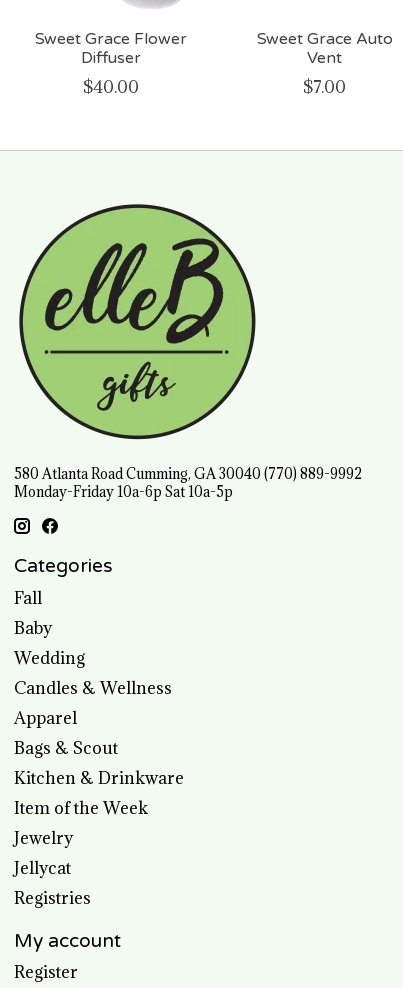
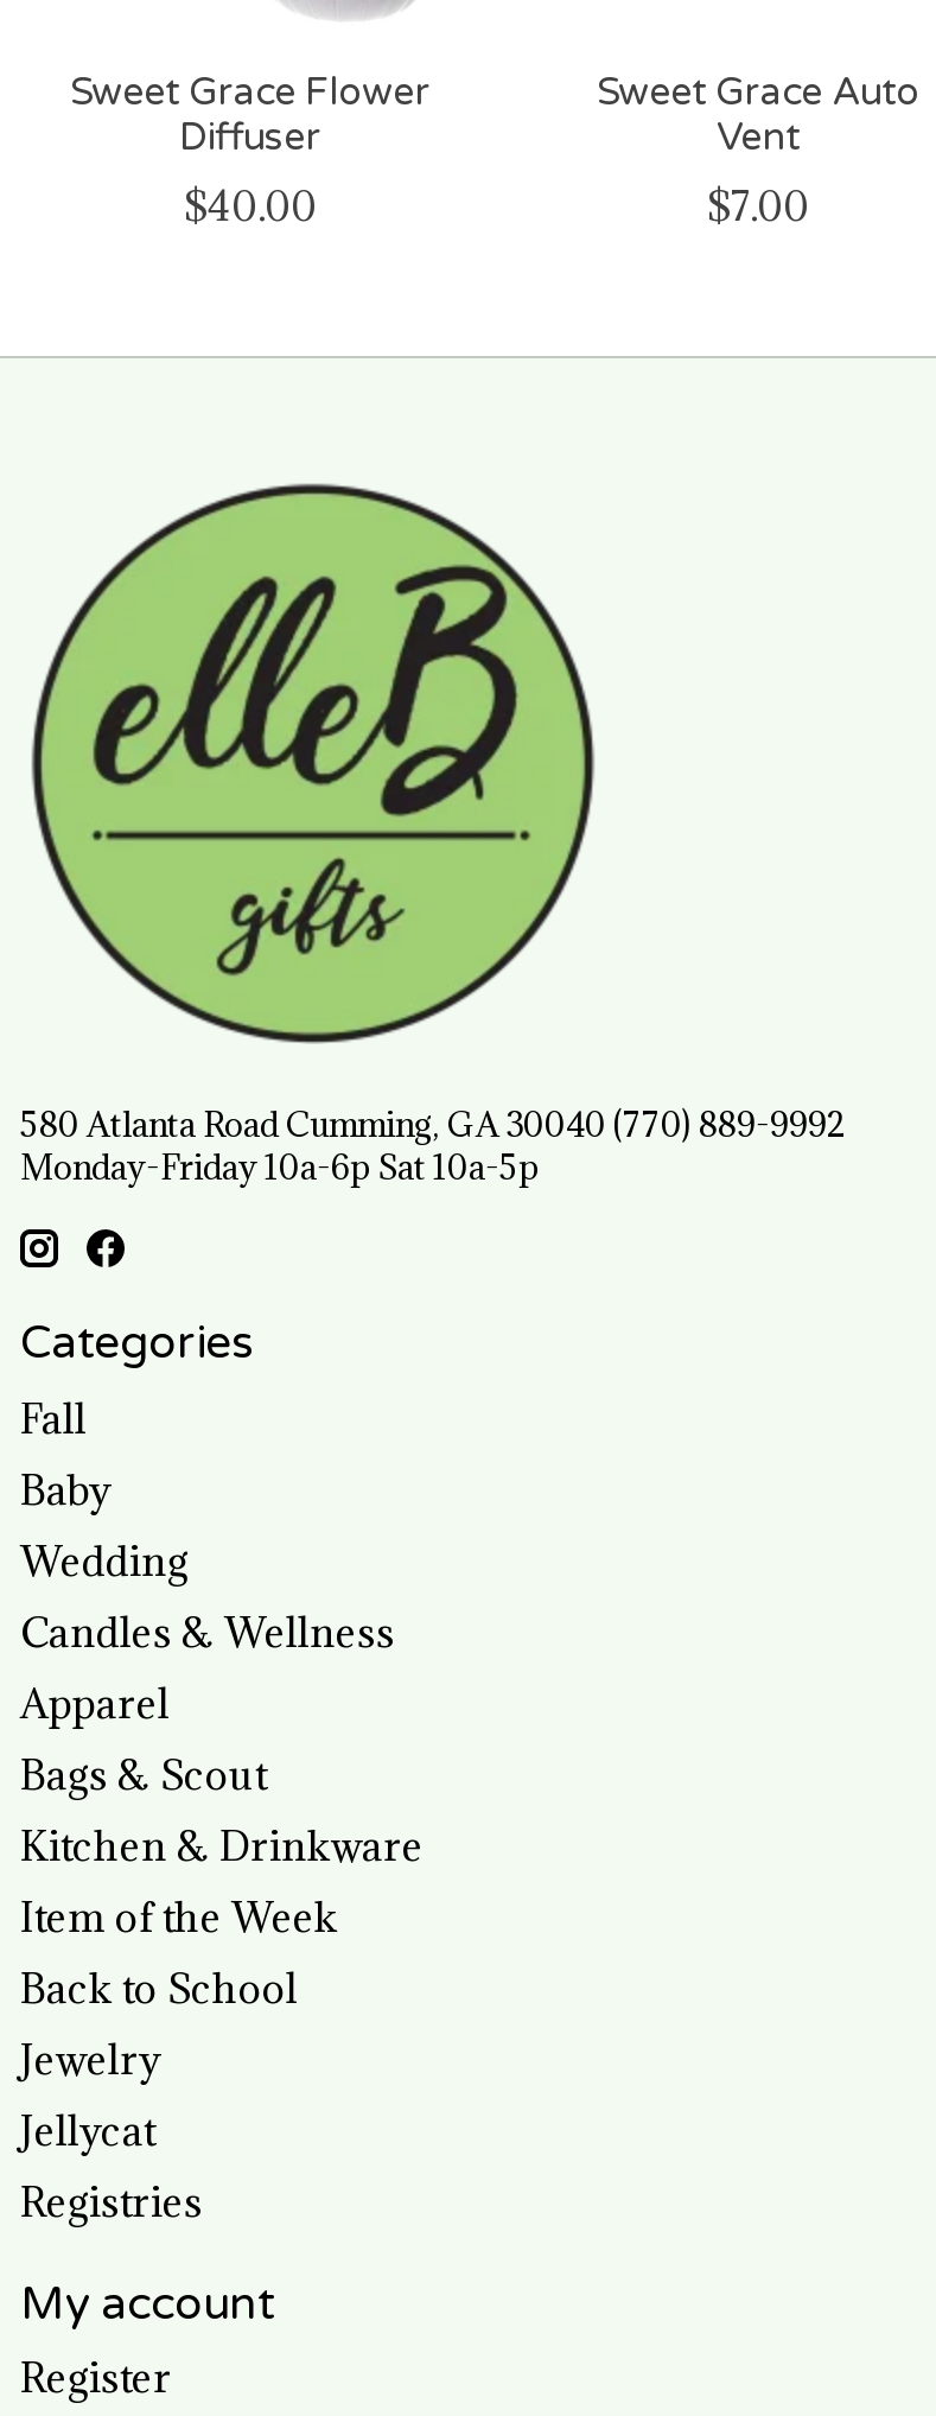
none -> [20,1962,298,2014] Back to School

